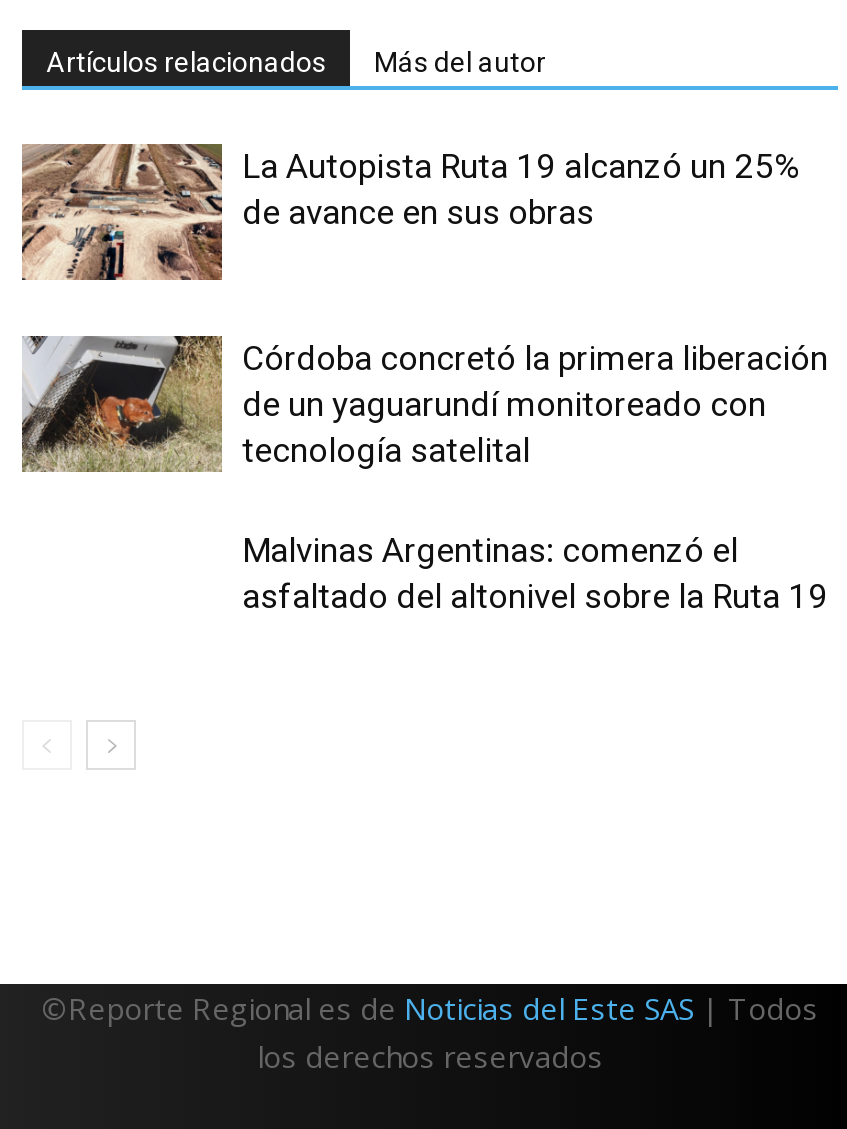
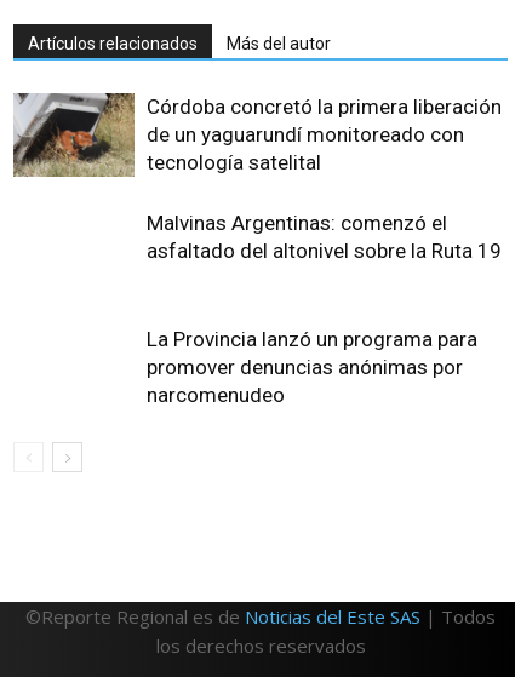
[22,143,800,281] [image] | La Autopista Ruta 19 alcanzó un 25% | de avance en sus obras -> none
moved [18,331,828,615] -> [11,91,502,263]: [image] | Córdoba concretó la primera liberación | de un yaguarundí monitoreado con | tecnología satelital | Malvinas Argentinas: comenzó el | asfaltado del altonivel sobre la Ruta 19
none -> [147,327,477,407] La Provincia lanzó un programa para | promover denuncias anónimas por | narcomenudeo

